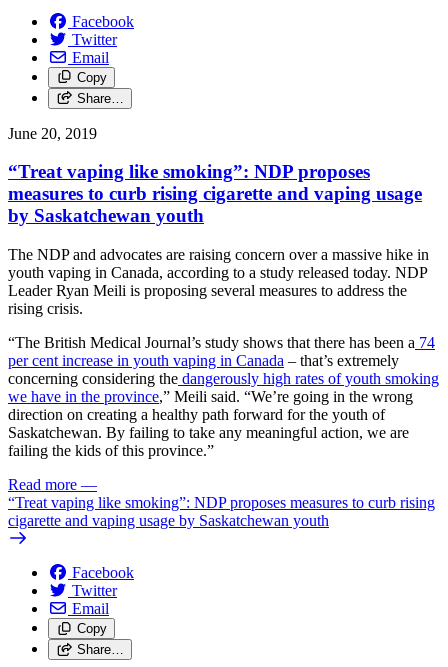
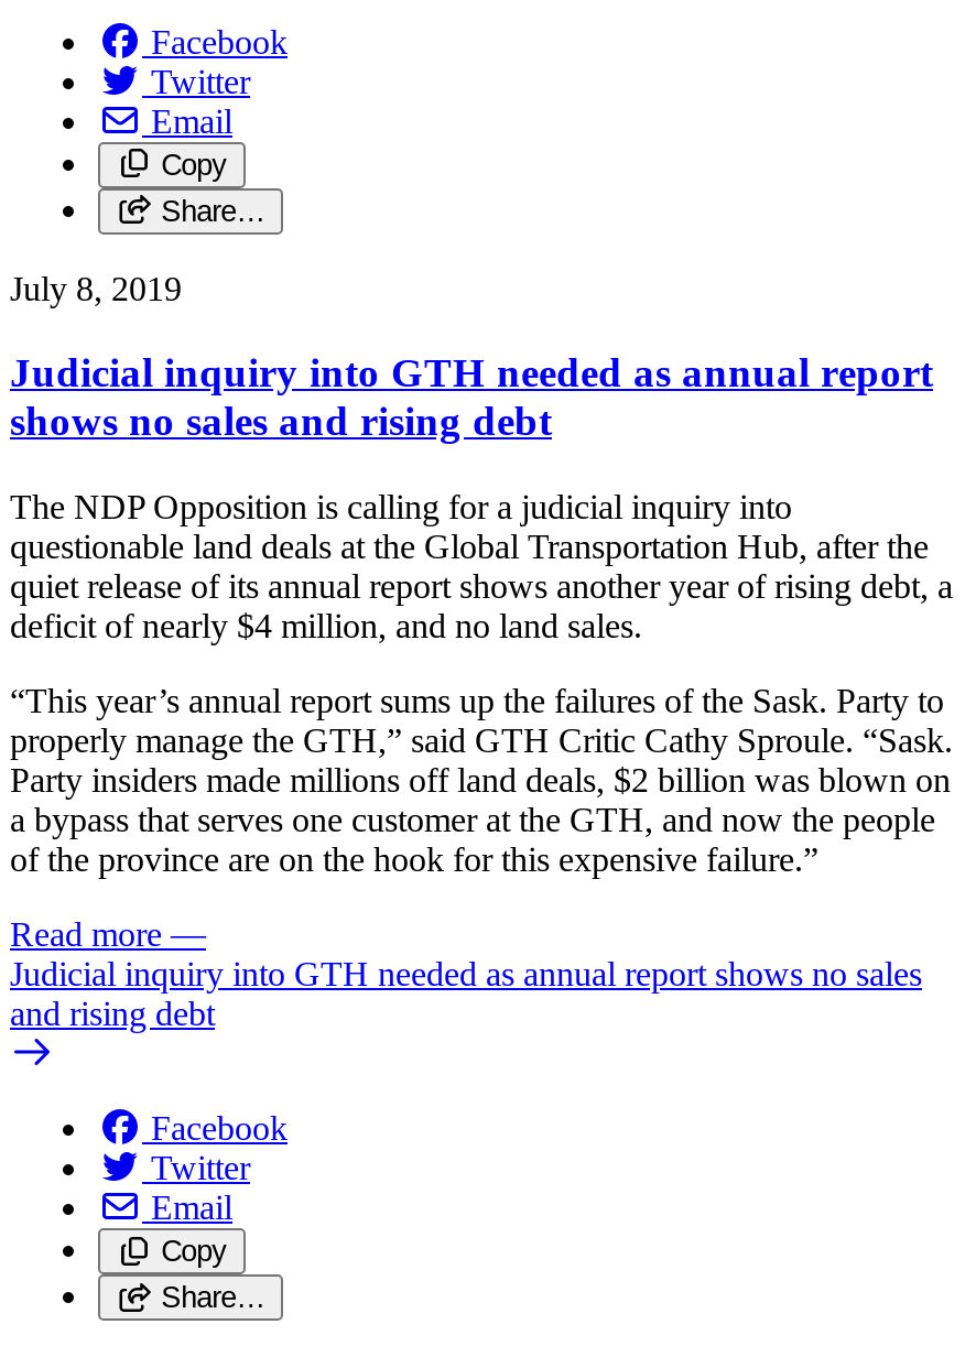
[8,125,97,142] June 20, 2019 -> [10,269,182,307] July 8, 2019
[8,161,422,226] “Treat vaping like smoking”: NDP proposes | measures to curb rising cigarette and vaping usage | by Saskatchewan youth -> [10,350,933,445] Judicial inquiry into GTH needed as annual report | shows no sales and rising debt
[8,246,429,317] The NDP and advocates are raising concern over a massive hike in | youth vaping in Canada, according to a study released today. NDP | Leader Ryan Meili is proposing several measures to address the | rising crisis. -> [10,488,953,645] The NDP Opposition is calling for a judicial inquiry into | questionable land deals at the Global Transportation Hub, after the | quiet release of its annual report shows another year of rising debt, a | deficit of nearly $4 million, and no land sales.
[8,334,439,459] “The British Medical Journal’s study shows that there has been a 74 | per cent increase in youth vaping in Canada – that’s extremely | concerning considering the dangerously high rates of youth smoking | we have in the province,” Meili said. “We’re going in the wrong | direction on creating a healthy path forward for the youth of | Saskatchewan. By failing to take any meaningful action, we are | failing the kids of this province.” -> [10,682,953,878] “This year’s annual report sums up the failures of the Sask. Party to | properly manage the GTH,” said GTH Critic Cathy Sproule. “Sask. | Party insiders made millions off land deals, $2 billion was blown on | a bypass that serves one customer at the GTH, and now the people | of the province are on the hook for this expensive failure.”
[8,494,435,529] “Treat vaping like smoking”: NDP proposes measures to curb rising | cigarette and vaping usage by Saskatchewan youth -> [10,955,922,1033] Judicial inquiry into GTH needed as annual report shows no sales | and rising debt

